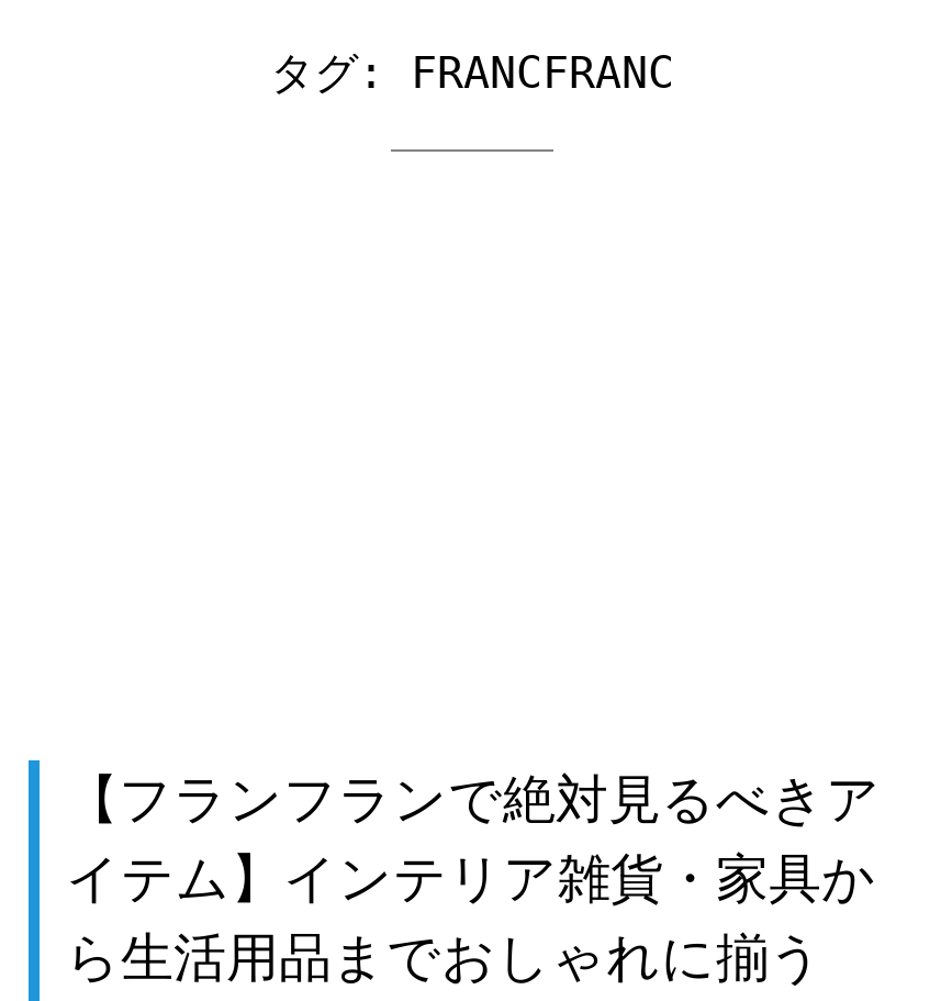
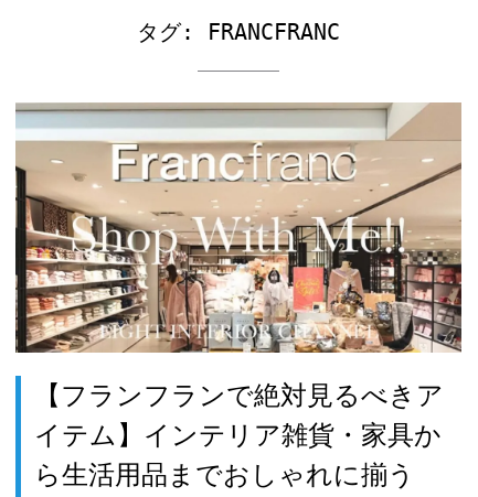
none -> [14,101,463,354] [image]

